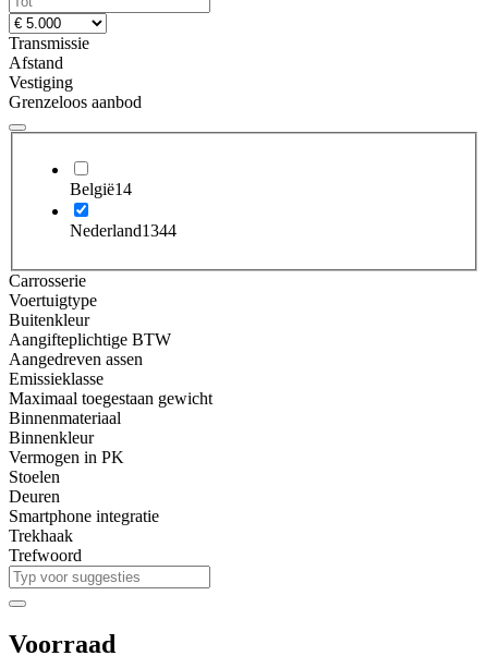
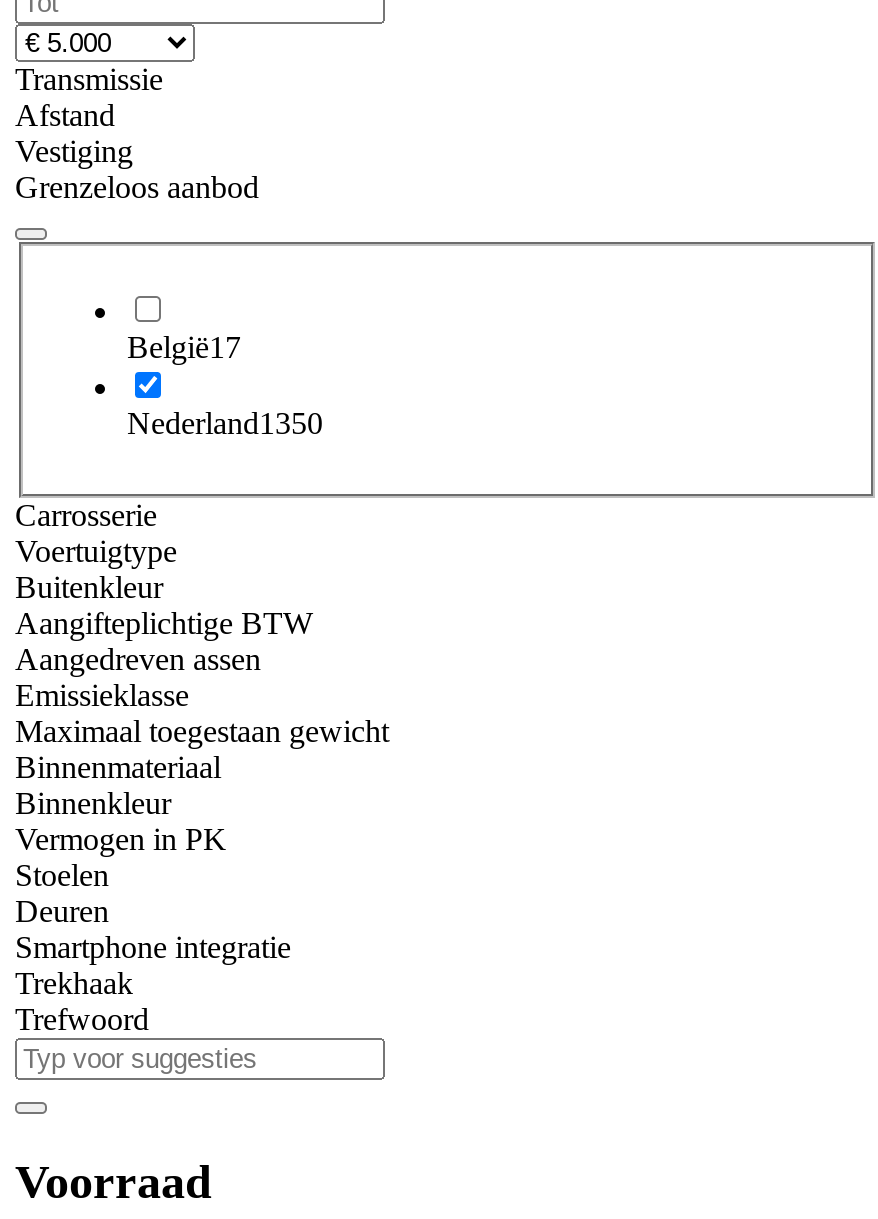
[70,179,132,198] België14 -> [127,329,241,363] België17
[70,221,177,239] Nederland1344 -> [127,405,323,439] Nederland1350

